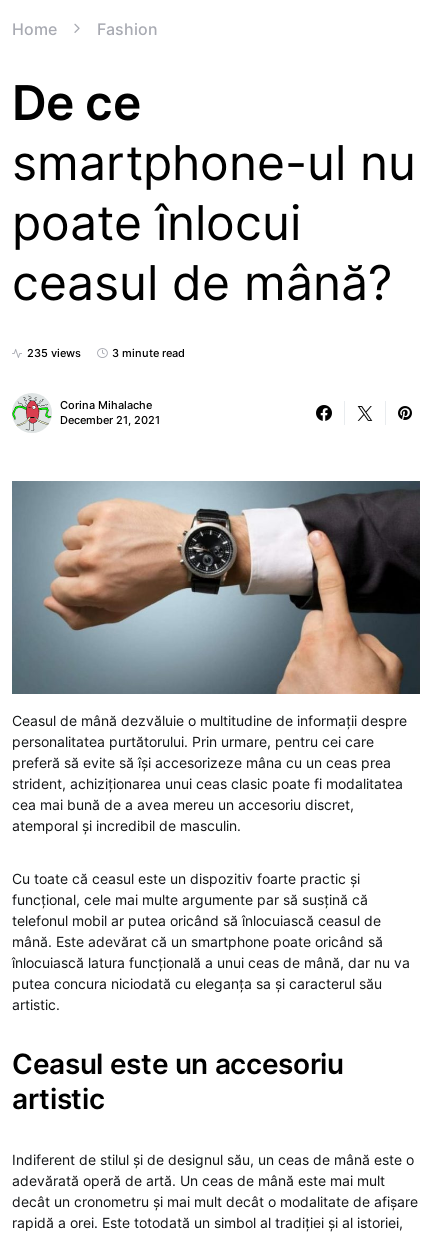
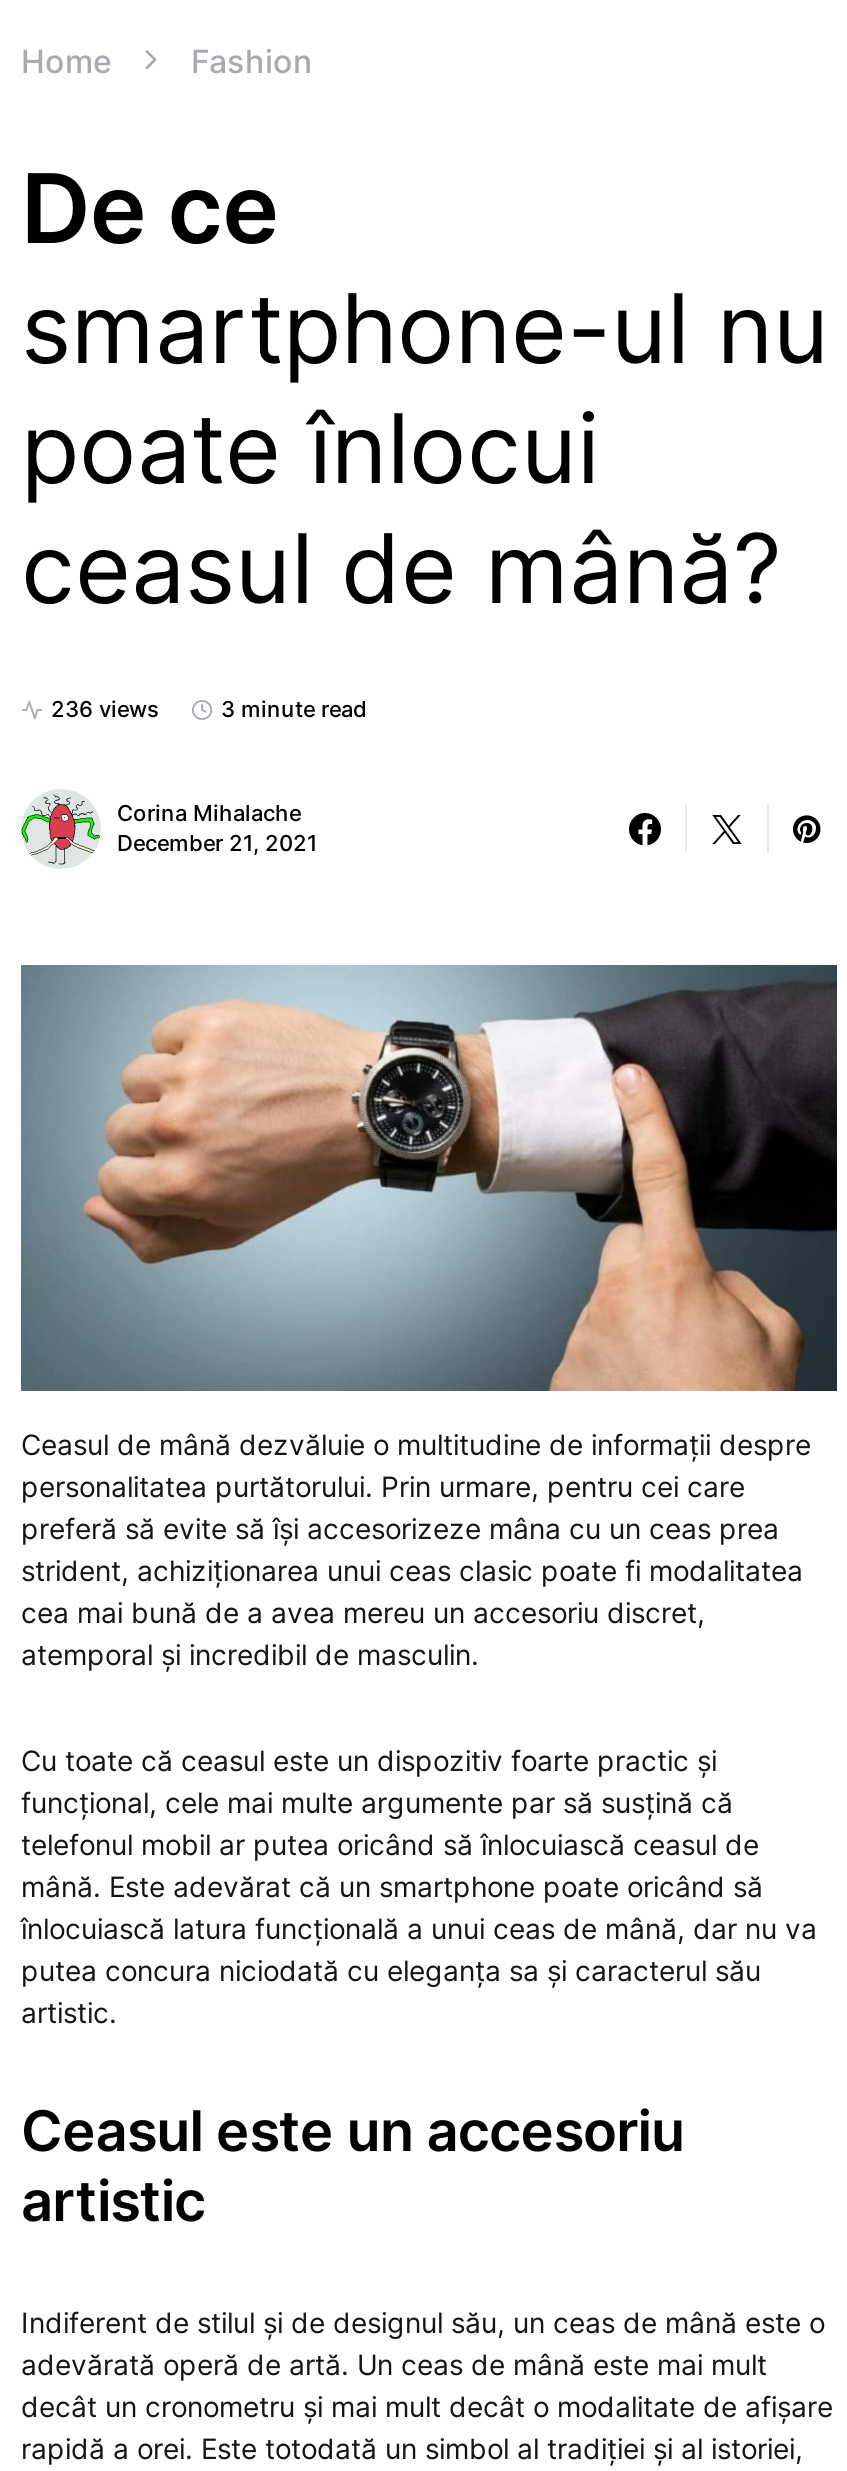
[27,346,81,360] 235 views -> [51,695,159,723] 236 views

